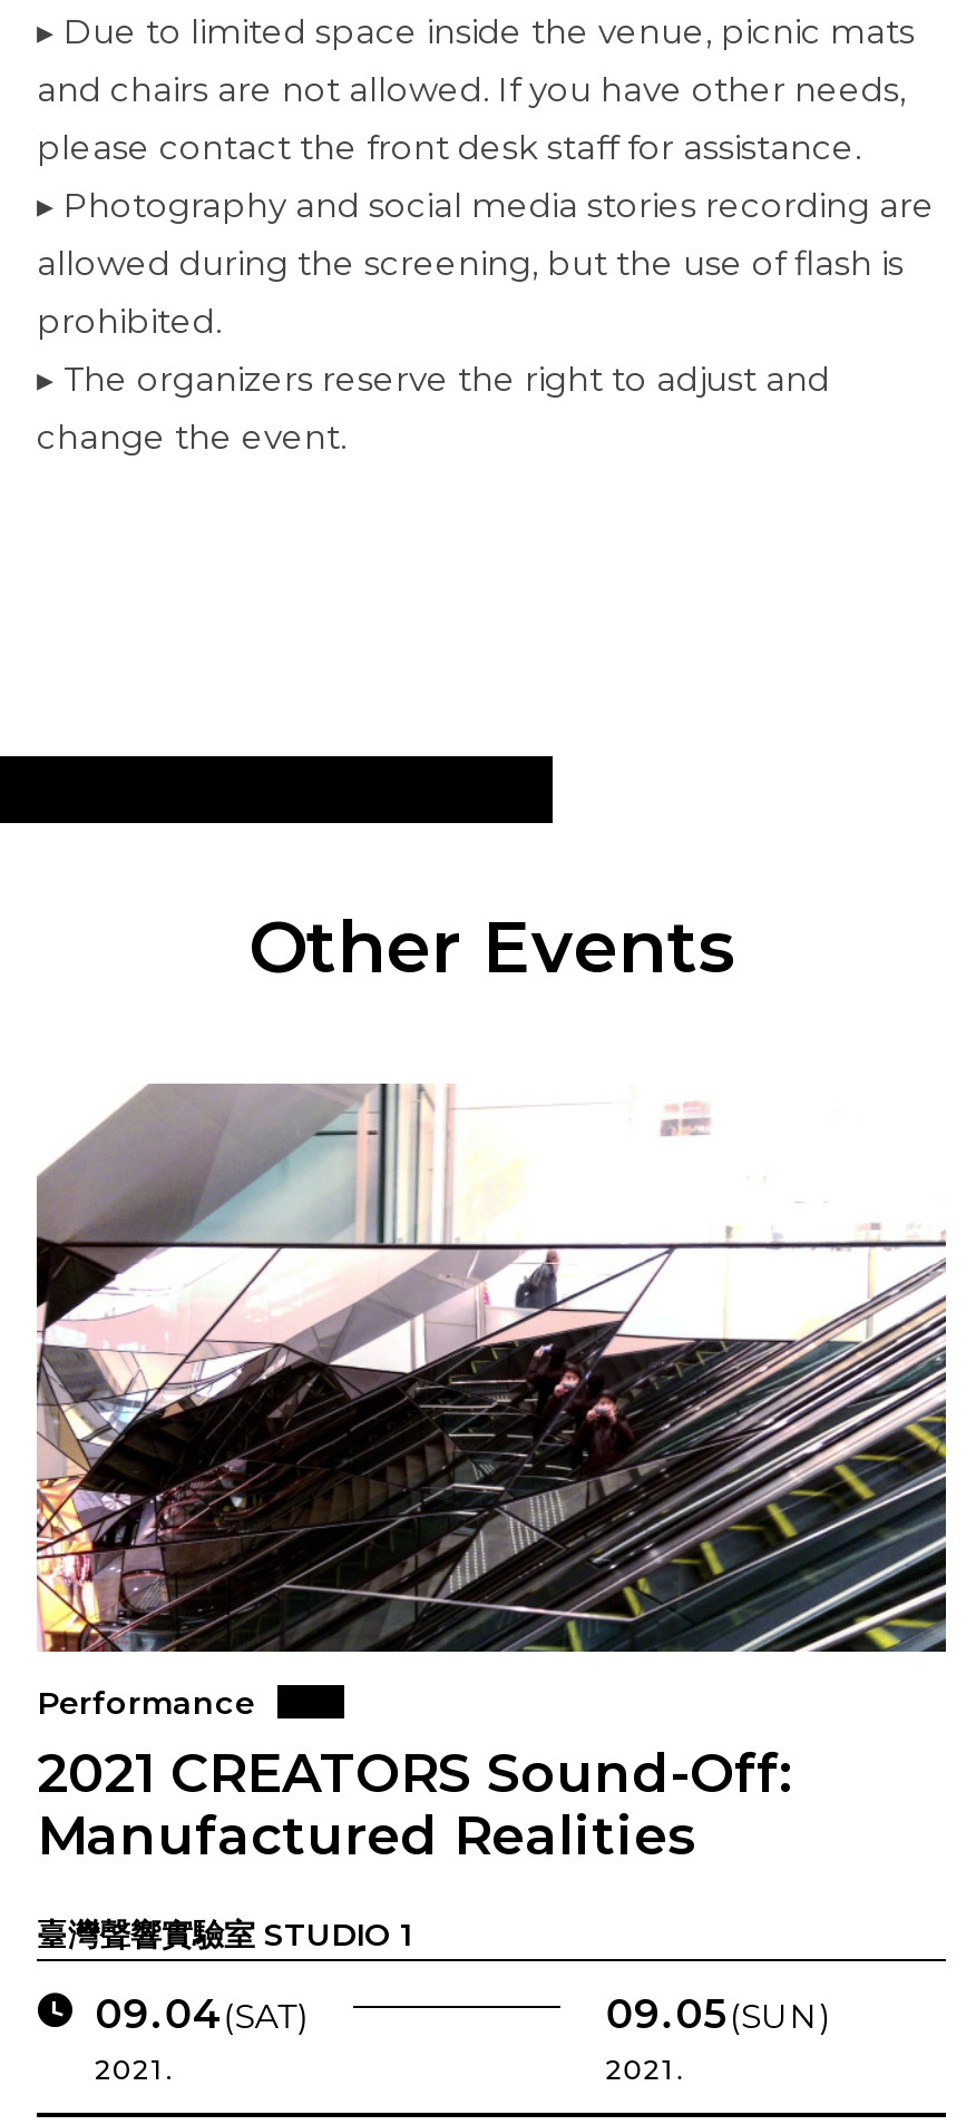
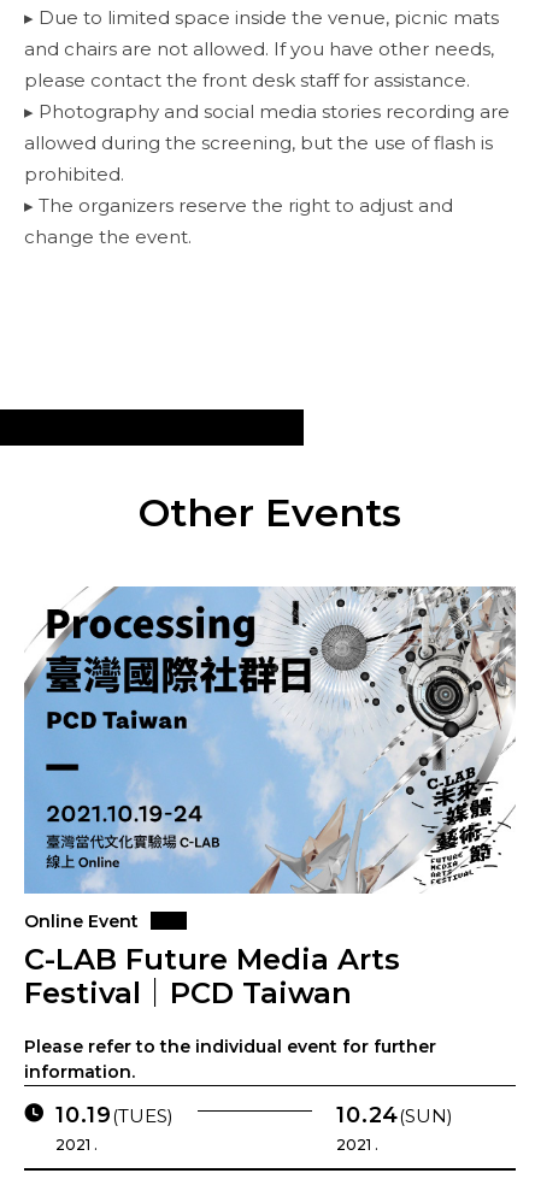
[35,1081,948,1868] [image] | Performance | 2021 CREATORS Sound-Off: | Manufactured Realities -> [23,585,517,1010] [image] | Online Event | C-LAB Future Media Arts | Festival｜PCD Taiwan
[37,1915,413,1955] 臺灣聲響實驗室 STUDIO 1 -> [24,1036,436,1083] Please refer to the individual event for further | information.
[95,1991,308,2040] 09.04(SAT) -> [55,1103,173,1129] 10.19(TUES)
[605,1991,830,2040] 09.05(SUN) -> [336,1103,453,1129] 10.24(SUN)

